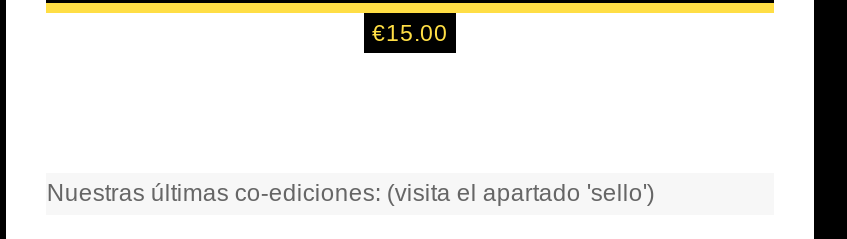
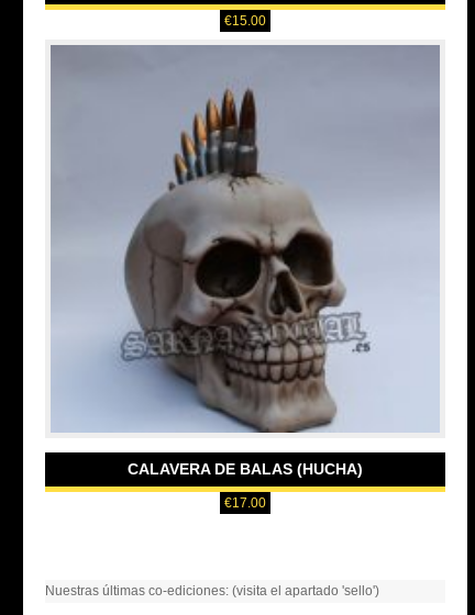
none -> [49,44,441,509] [image] | CALAVERA DE BALAS (HUCHA) | €17.00

